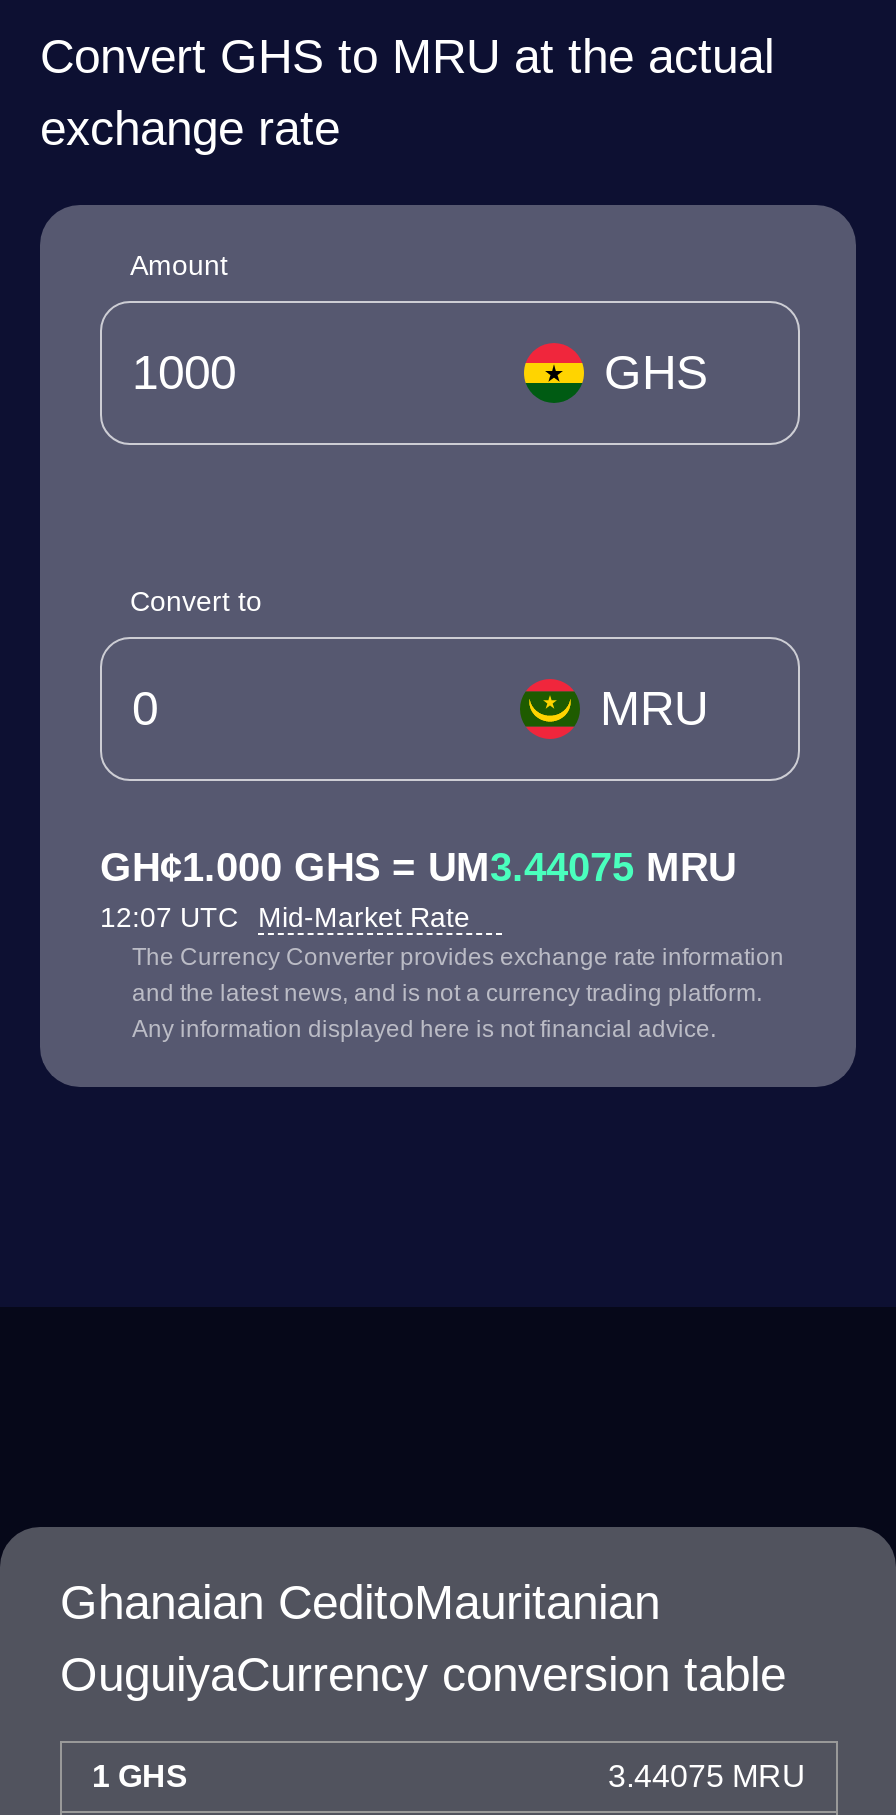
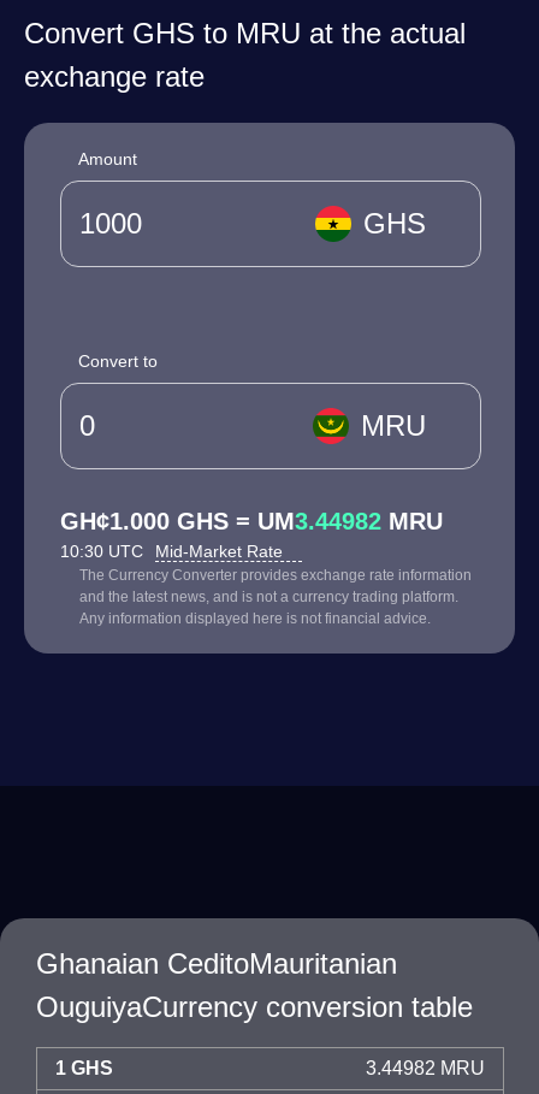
[100,845,736,889] GH¢1.000 GHS = UM3.44075 MRU -> [60,508,443,534] GH¢1.000 GHS = UM3.44982 MRU
[100,901,478,933] 12:07 UTC Mid-Market Rate -> [60,542,288,561] 10:30 UTC Mid-Market Rate
[608,1759,806,1793] 3.44075 MRU -> [366,1058,485,1078] 3.44982 MRU

